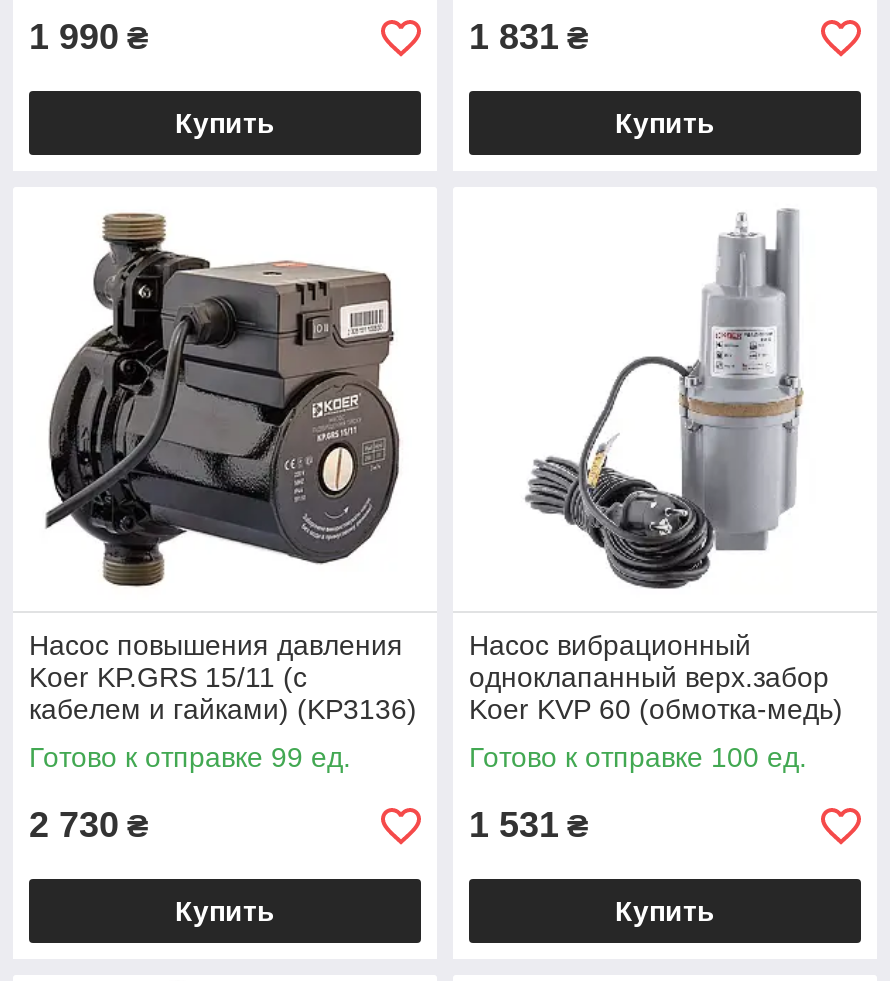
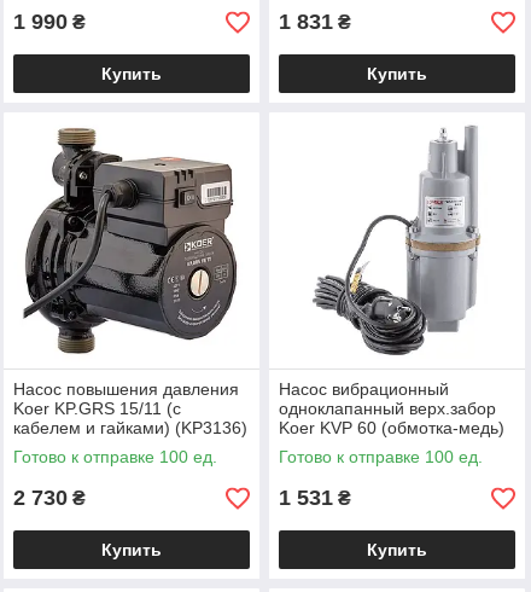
[29,741,351,773] Готово к отправке 99 ед. -> [13,447,217,467] Готово к отправке 100 ед.

